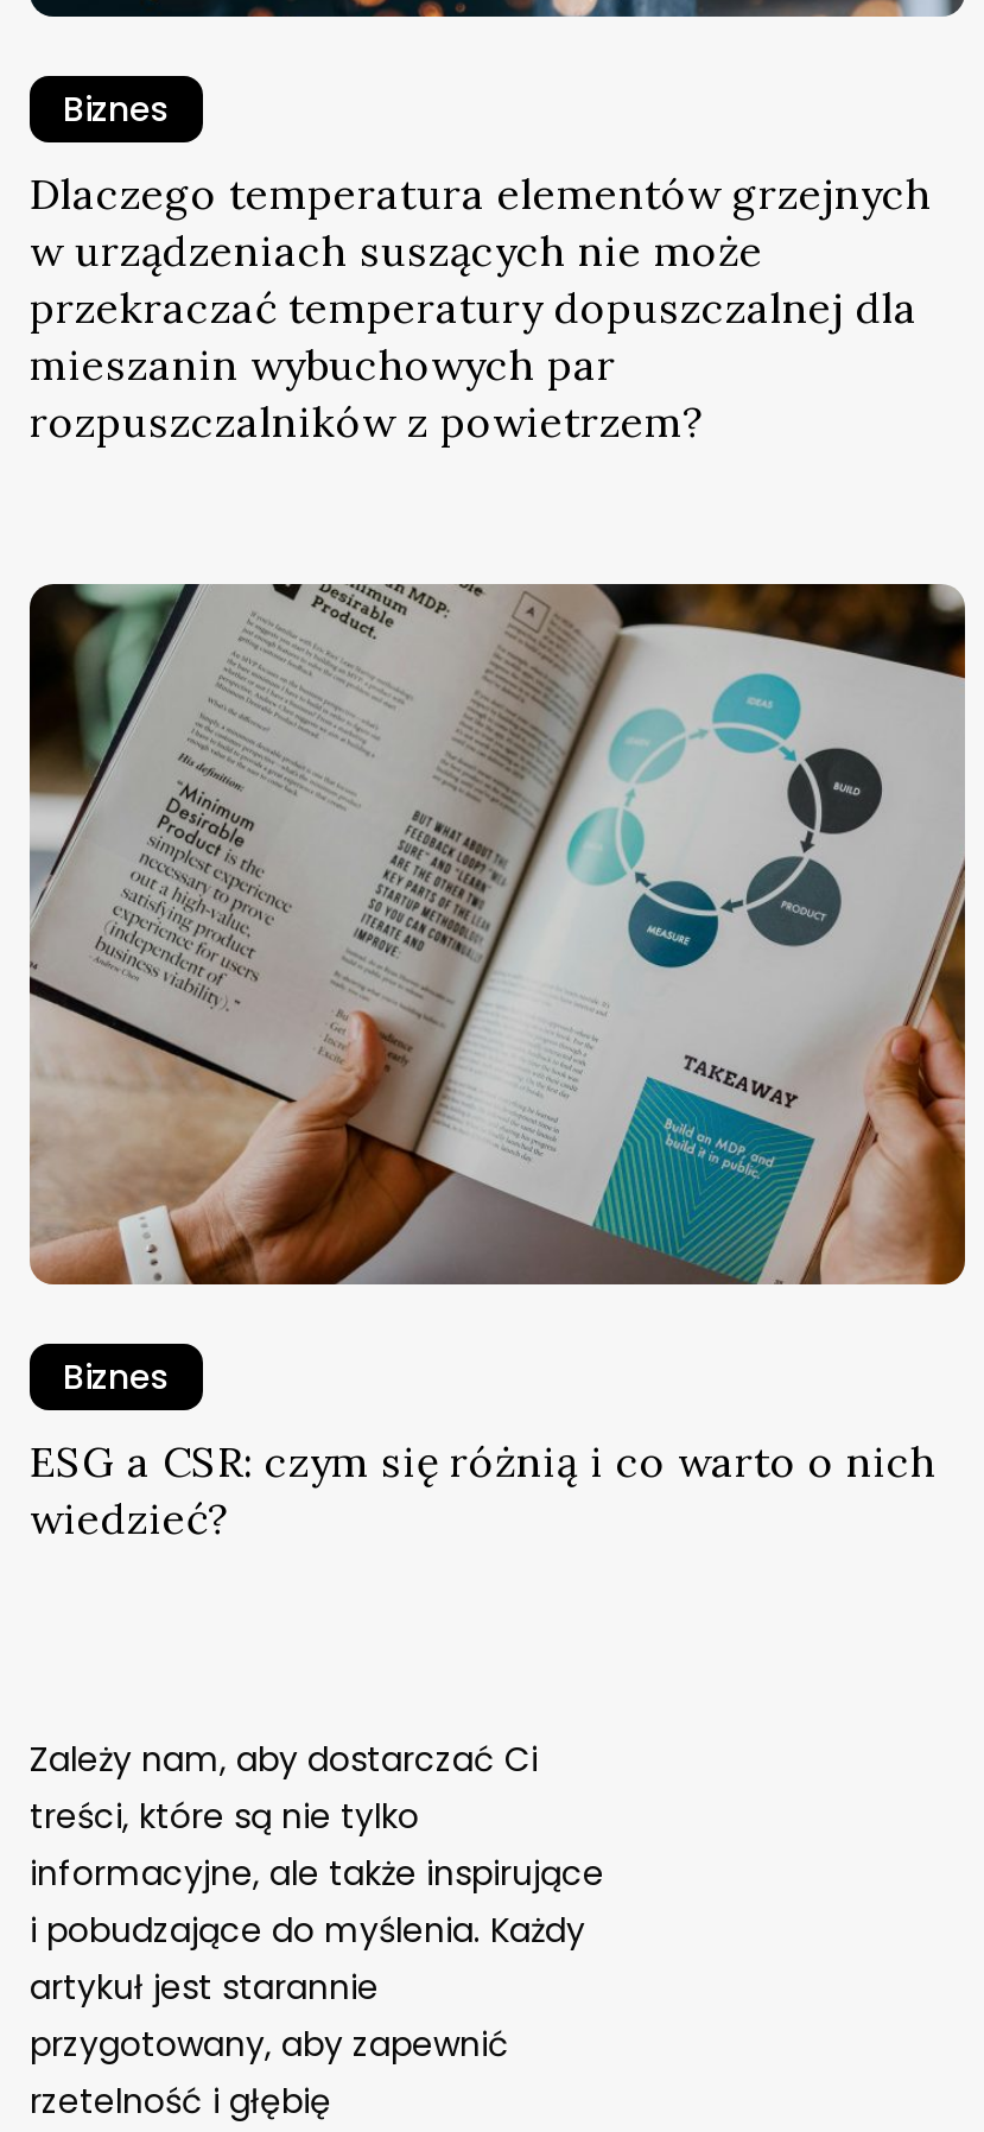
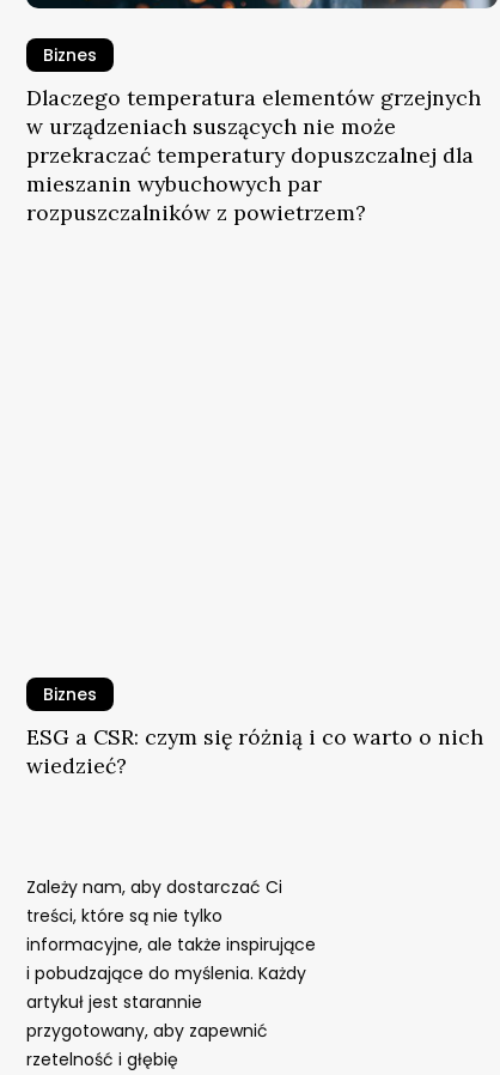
[27,582,967,1287] [image] -> none

